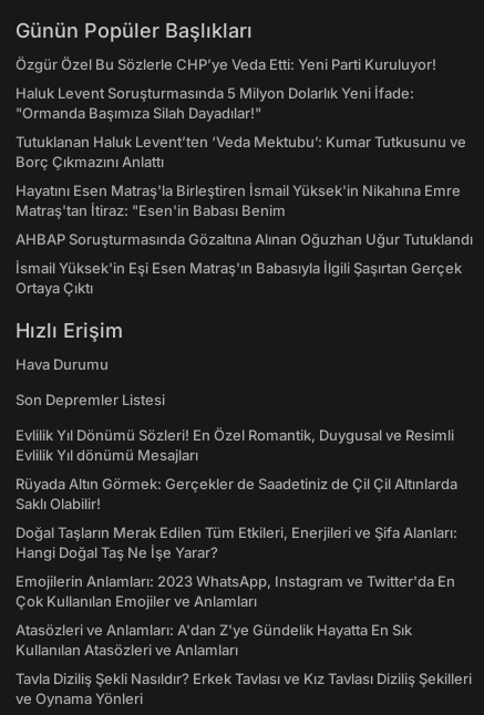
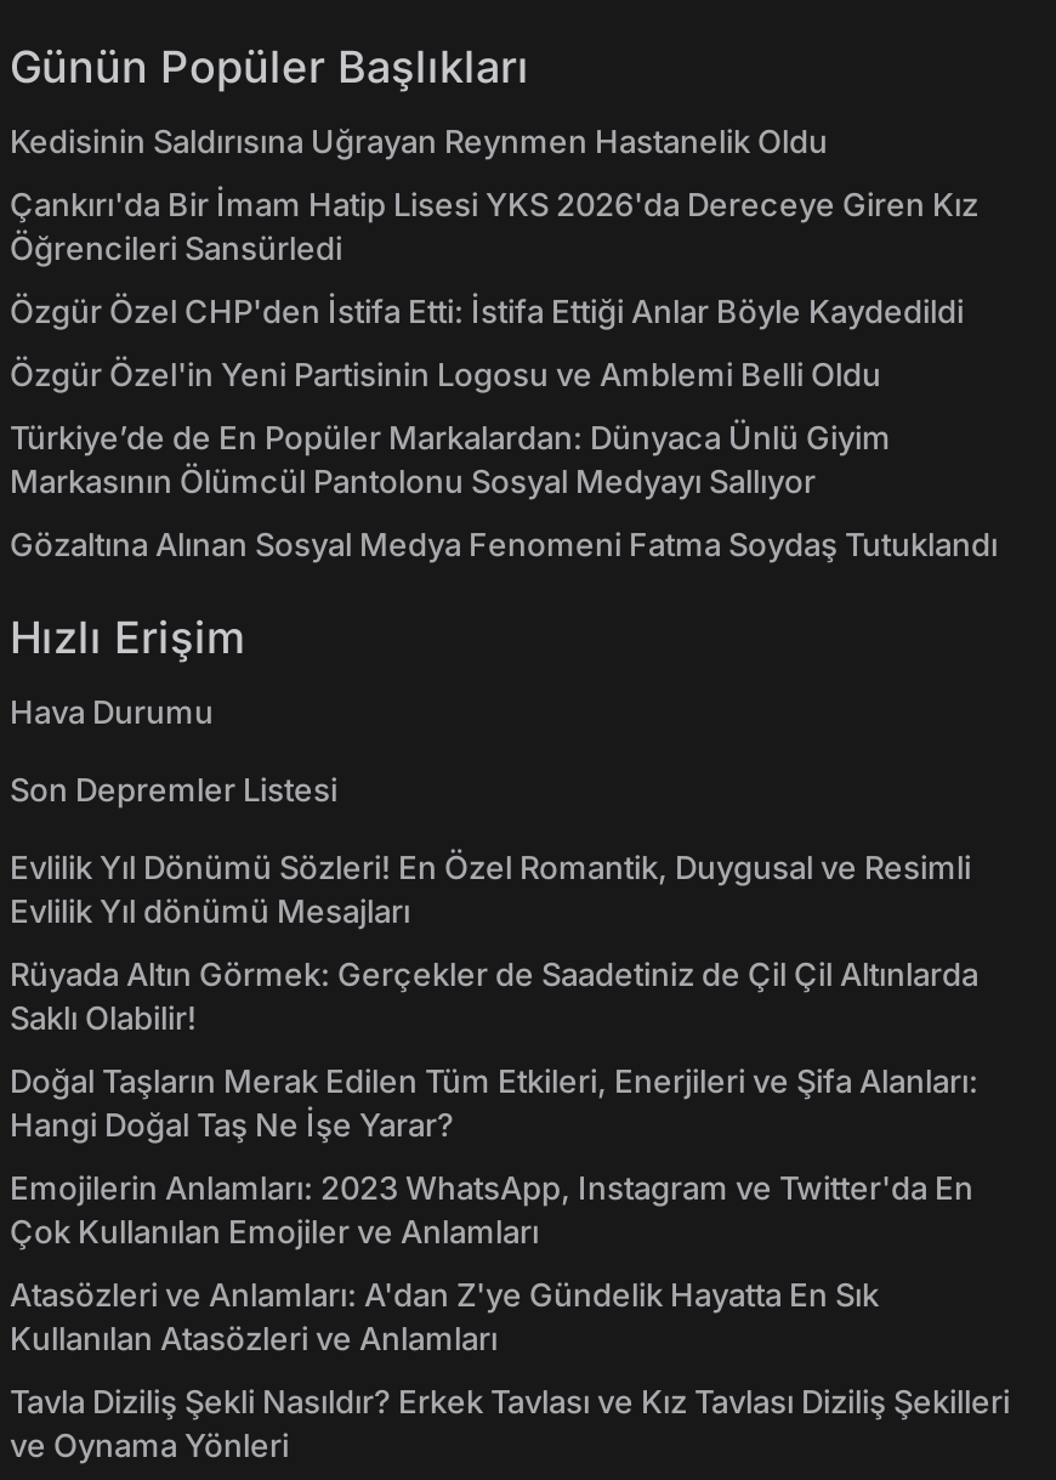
[16,55,436,73] Özgür Özel Bu Sözlerle CHP’ye Veda Etti: Yeni Parti Kuruluyor! -> [10,121,828,160] Kedisinin Saldırısına Uğrayan Reynmen Hastanelik Oldu
[16,84,414,122] Haluk Levent Soruşturmasında 5 Milyon Dolarlık Yeni İfade: | "Ormanda Başımıza Silah Dayadılar!" -> [10,185,978,267] Çankırı'da Bir İmam Hatip Lisesi YKS 2026'da Dereceye Giren Kız | Öğrencileri Sansürledi
[16,133,466,170] Tutuklanan Haluk Levent’ten ‘Veda Mektubu’: Kumar Tutkusunu ve | Borç Çıkmazını Anlattı -> [10,291,964,330] Özgür Özel CHP'den İstifa Etti: İstifa Ettiği Anlar Böyle Kaydedildi
[16,182,461,219] Hayatını Esen Matraş'la Birleştiren İsmail Yüksek'in Nikahına Emre | Matraş'tan İtiraz: "Esen'in Babası Benim -> [10,355,881,393] Özgür Özel'in Yeni Partisinin Logosu ve Amblemi Belli Oldu
[16,230,473,248] AHBAP Soruşturmasında Gözaltına Alınan Oğuzhan Uğur Tutuklandı -> [10,418,891,500] Türkiye’de de En Popüler Markalardan: Dünyaca Ünlü Giyim | Markasının Ölümcül Pantolonu Sosyal Medyayı Sallıyor
[16,259,462,297] İsmail Yüksek'in Eşi Esen Matraş'ın Babasıyla İlgili Şaşırtan Gerçek | Ortaya Çıktı -> [10,524,998,563] Gözaltına Alınan Sosyal Medya Fenomeni Fatma Soydaş Tutuklandı

